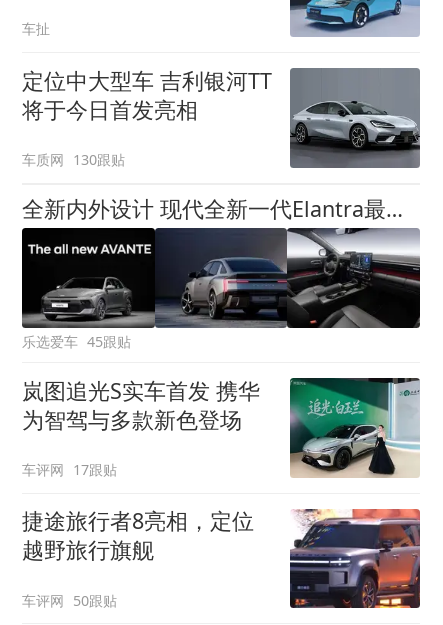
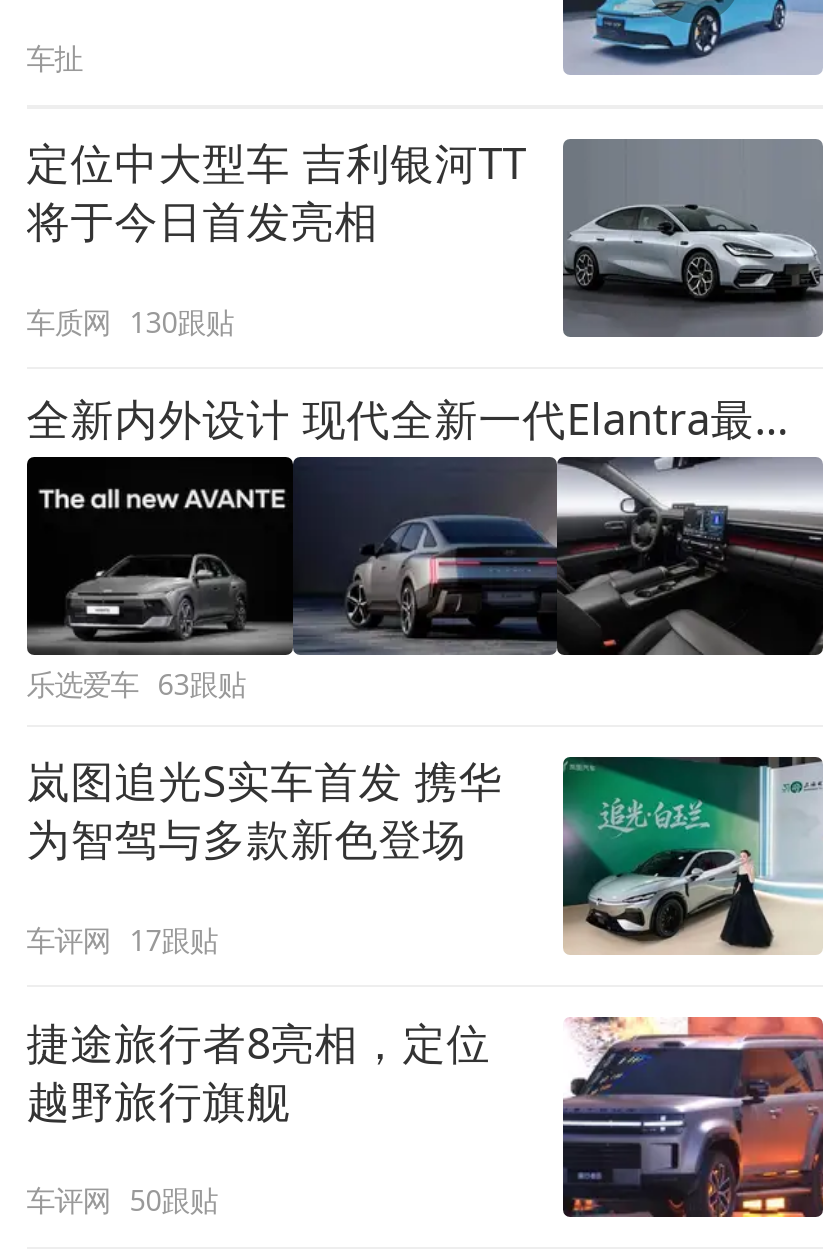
[22,332,131,351] 乐选爱车 45跟贴 -> [26,665,246,703] 乐选爱车 63跟贴

